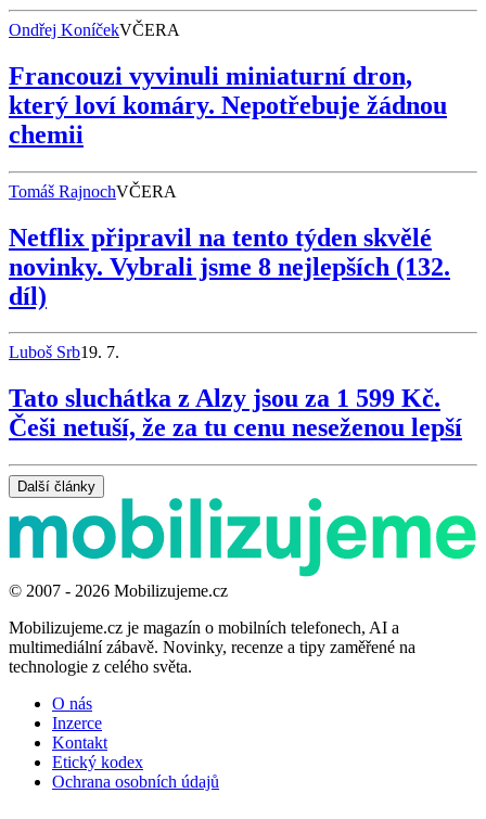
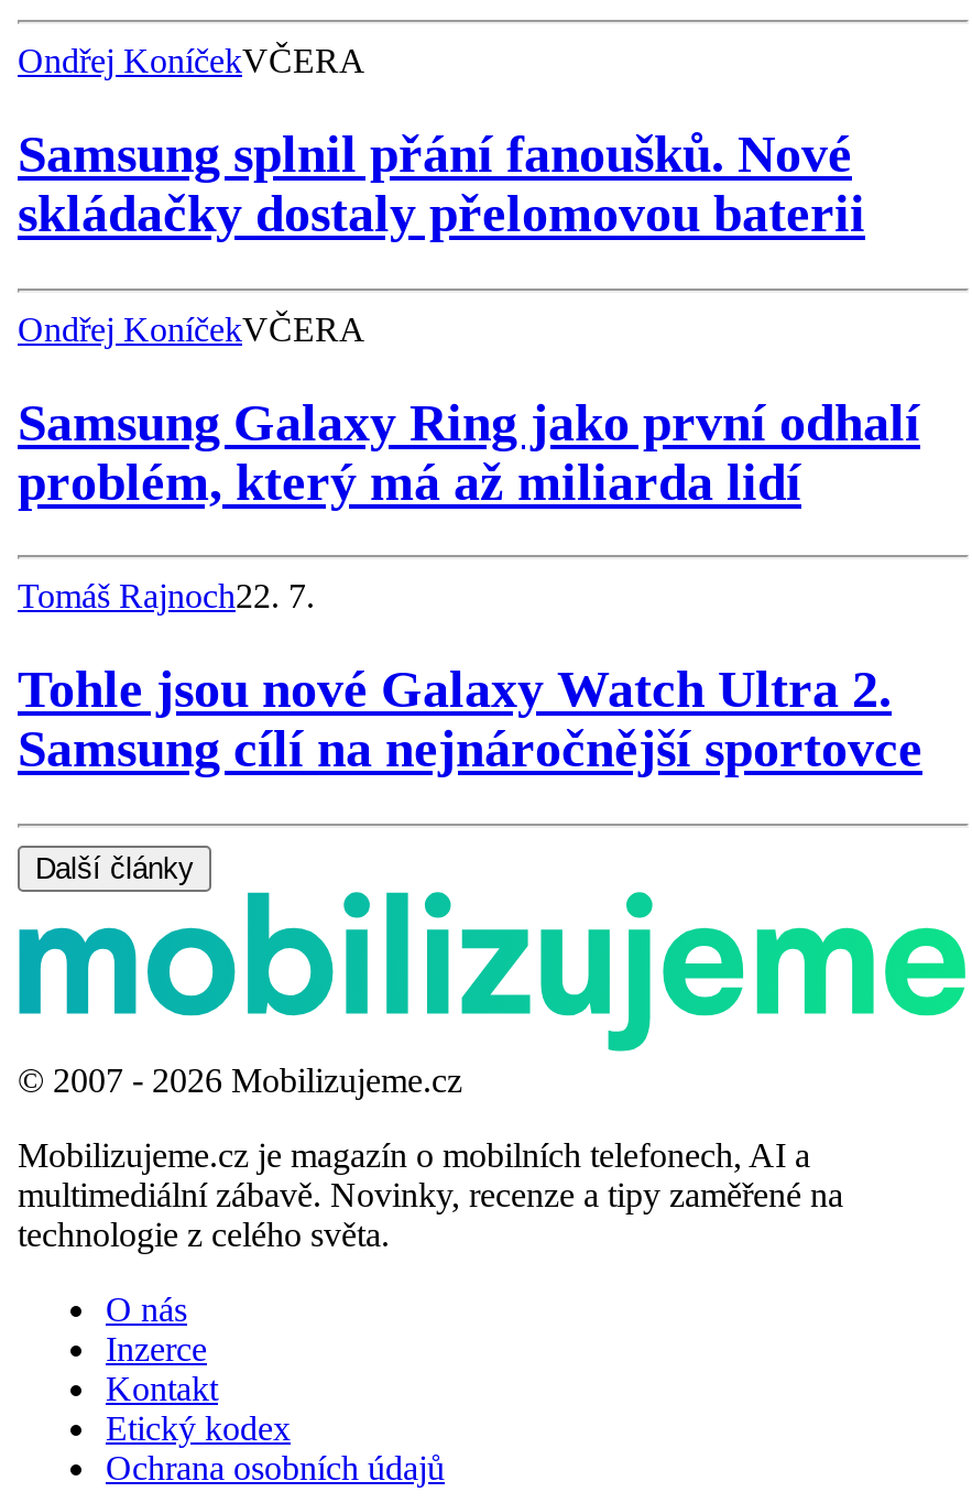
[9,62,447,148] Francouzi vyvinuli miniaturní dron, | který loví komáry. Nepotřebuje žádnou | chemii -> [18,125,865,242] Samsung splnil přání fanoušků. Nové | skládačky dostaly přelomovou baterii
[9,182,177,200] Tomáš RajnochVČERA -> [18,310,365,347] Ondřej KoníčekVČERA
[9,223,450,310] Netflix připravil na tento týden skvělé | novinky. Vybrali jsme 8 nejlepších (132. | díl) -> [18,393,920,510] Samsung Galaxy Ring jako první odhalí | problém, který má až miliarda lidí
[9,343,119,362] Luboš Srb19. 7. -> [18,578,315,615] Tomáš Rajnoch22. 7.
[9,384,462,442] Tato sluchátka z Alzy jsou za 1 599 Kč. | Češi netuší, že za tu cenu neseženou lepší -> [18,661,922,778] Tohle jsou nové Galaxy Watch Ultra 2. | Samsung cílí na nejnáročnější sportovce

